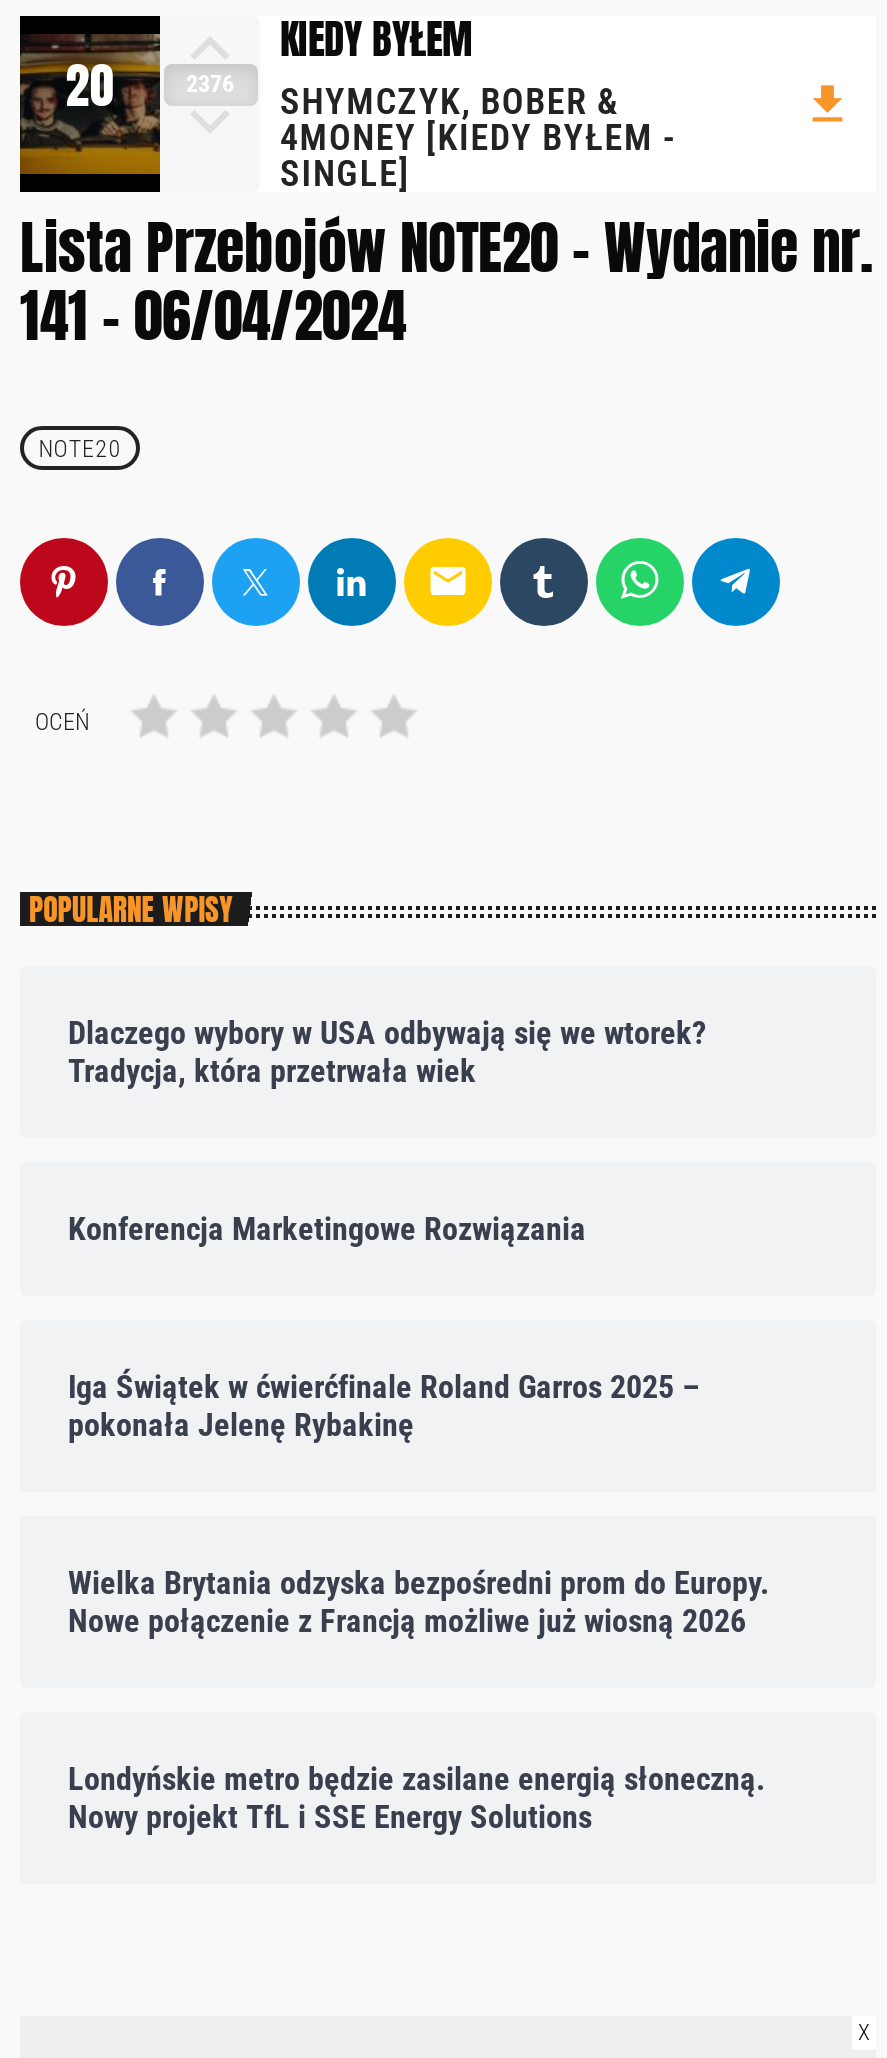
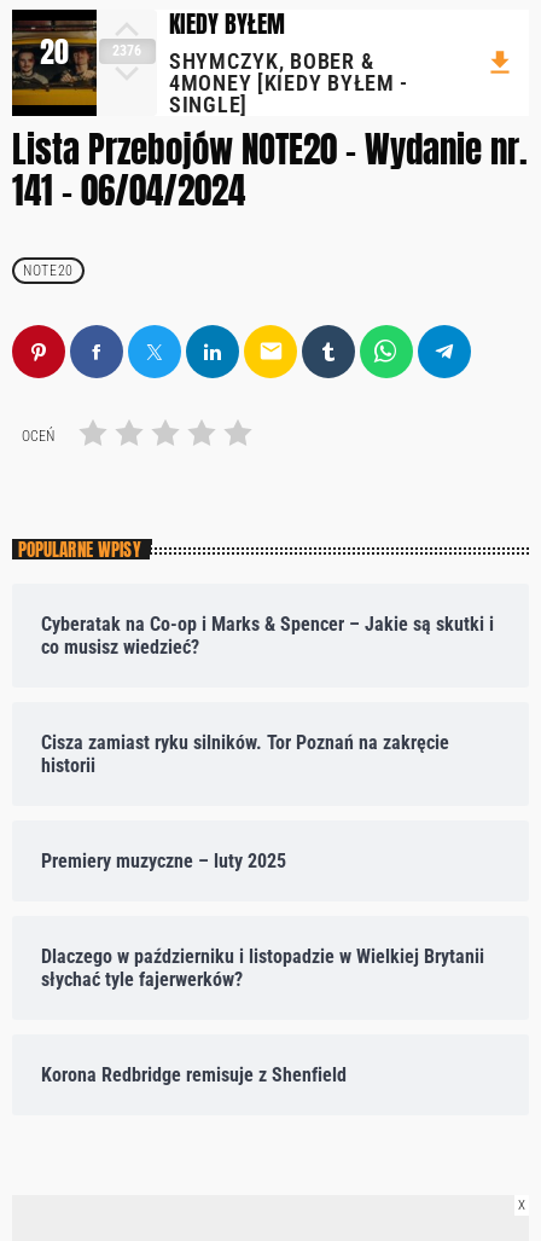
[68,1015,706,1091] Dlaczego wybory w USA odbywają się we wtorek? | Tradycja, która przetrwała wiek -> [41,613,494,659] Cyberatak na Co-op i Marks & Spencer – Jakie są skutki i | co musisz wiedzieć?
[68,1211,586,1249] Konferencja Marketingowe Rozwiązania -> [41,732,449,778] Cisza zamiast ryku silników. Tor Poznań na zakręcie | historii
[68,1369,700,1445] Iga Świątek w ćwierćfinale Roland Garros 2025 – | pokonała Jelenę Rybakinę -> [41,850,286,873] Premiery muzyczne – luty 2025
[68,1565,770,1641] Wielka Brytania odzyska bezpośredni prom do Europy. | Nowe połączenie z Francją możliwe już wiosną 2026 -> [41,946,484,991] Dlaczego w październiku i listopadzie w Wielkiej Brytanii | słychać tyle fajerwerków?
[68,1761,766,1837] Londyńskie metro będzie zasilane energią słoneczną. | Nowy projekt TfL i SSE Energy Solutions -> [41,1064,347,1087] Korona Redbridge remisuje z Shenfield

